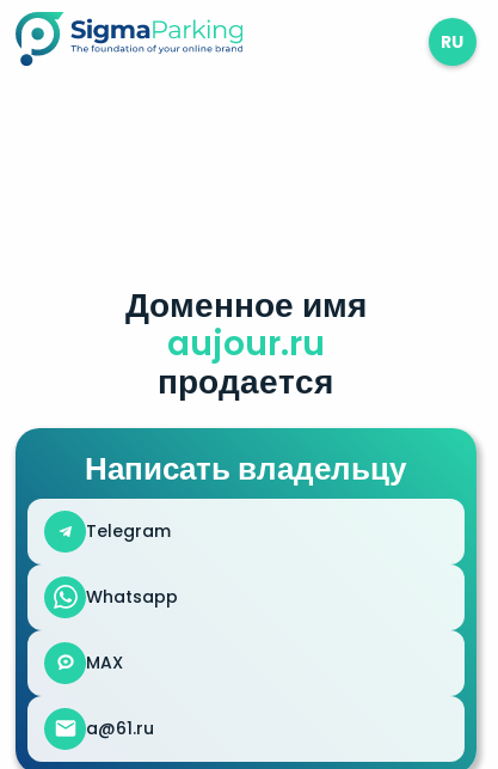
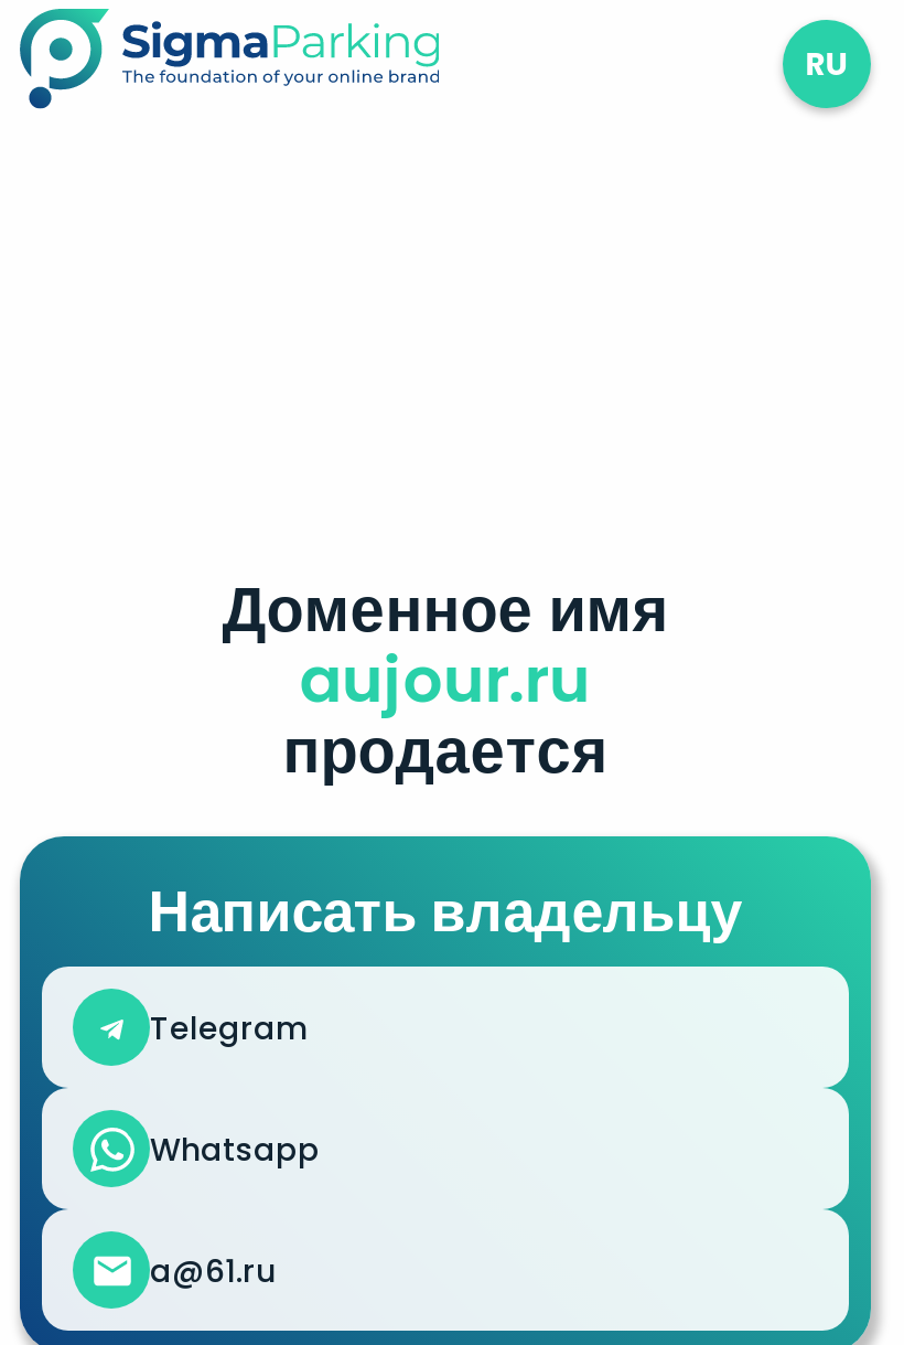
moved [85,281,406,609] -> [148,565,742,1171]: Доменное имя | aujour.ru | продается | Написать владельцу | Telegram | Whatsapp
[86,651,123,675] MAX -> none

